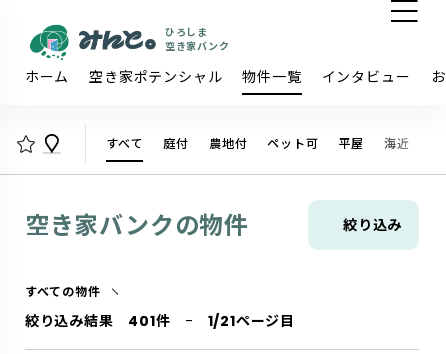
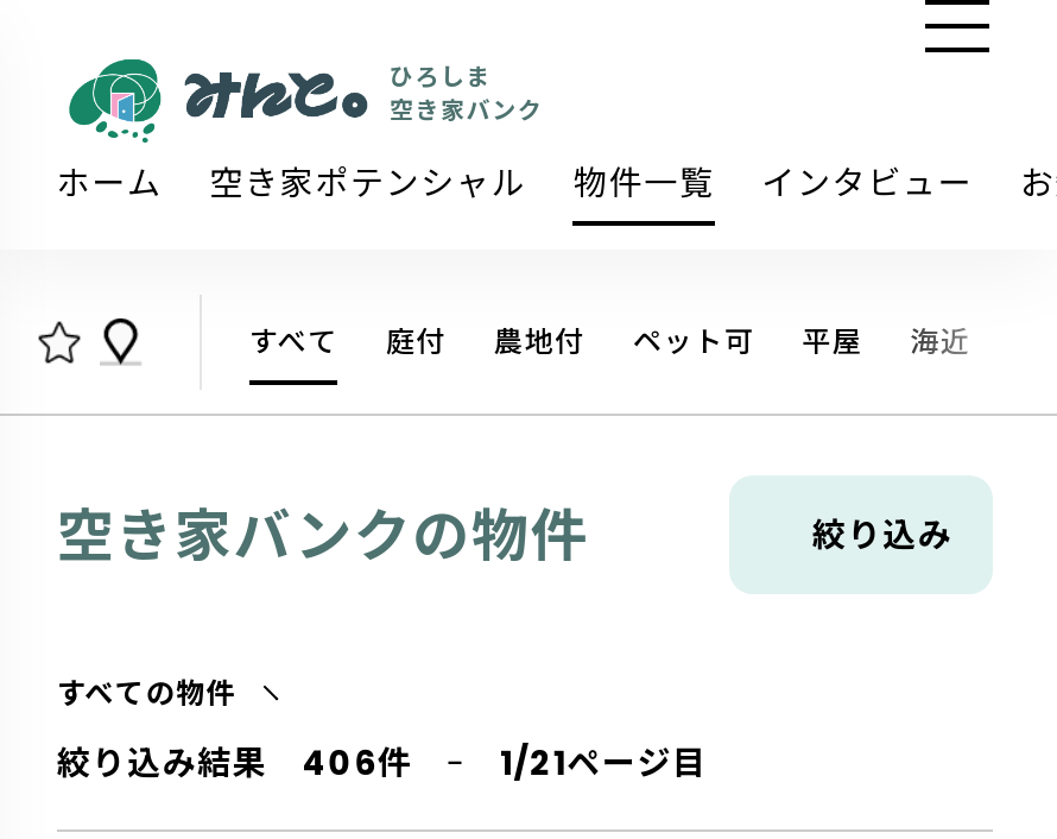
[25,311,171,331] 絞り込み結果 401件 -> [57,739,413,787] 絞り込み結果 406件

